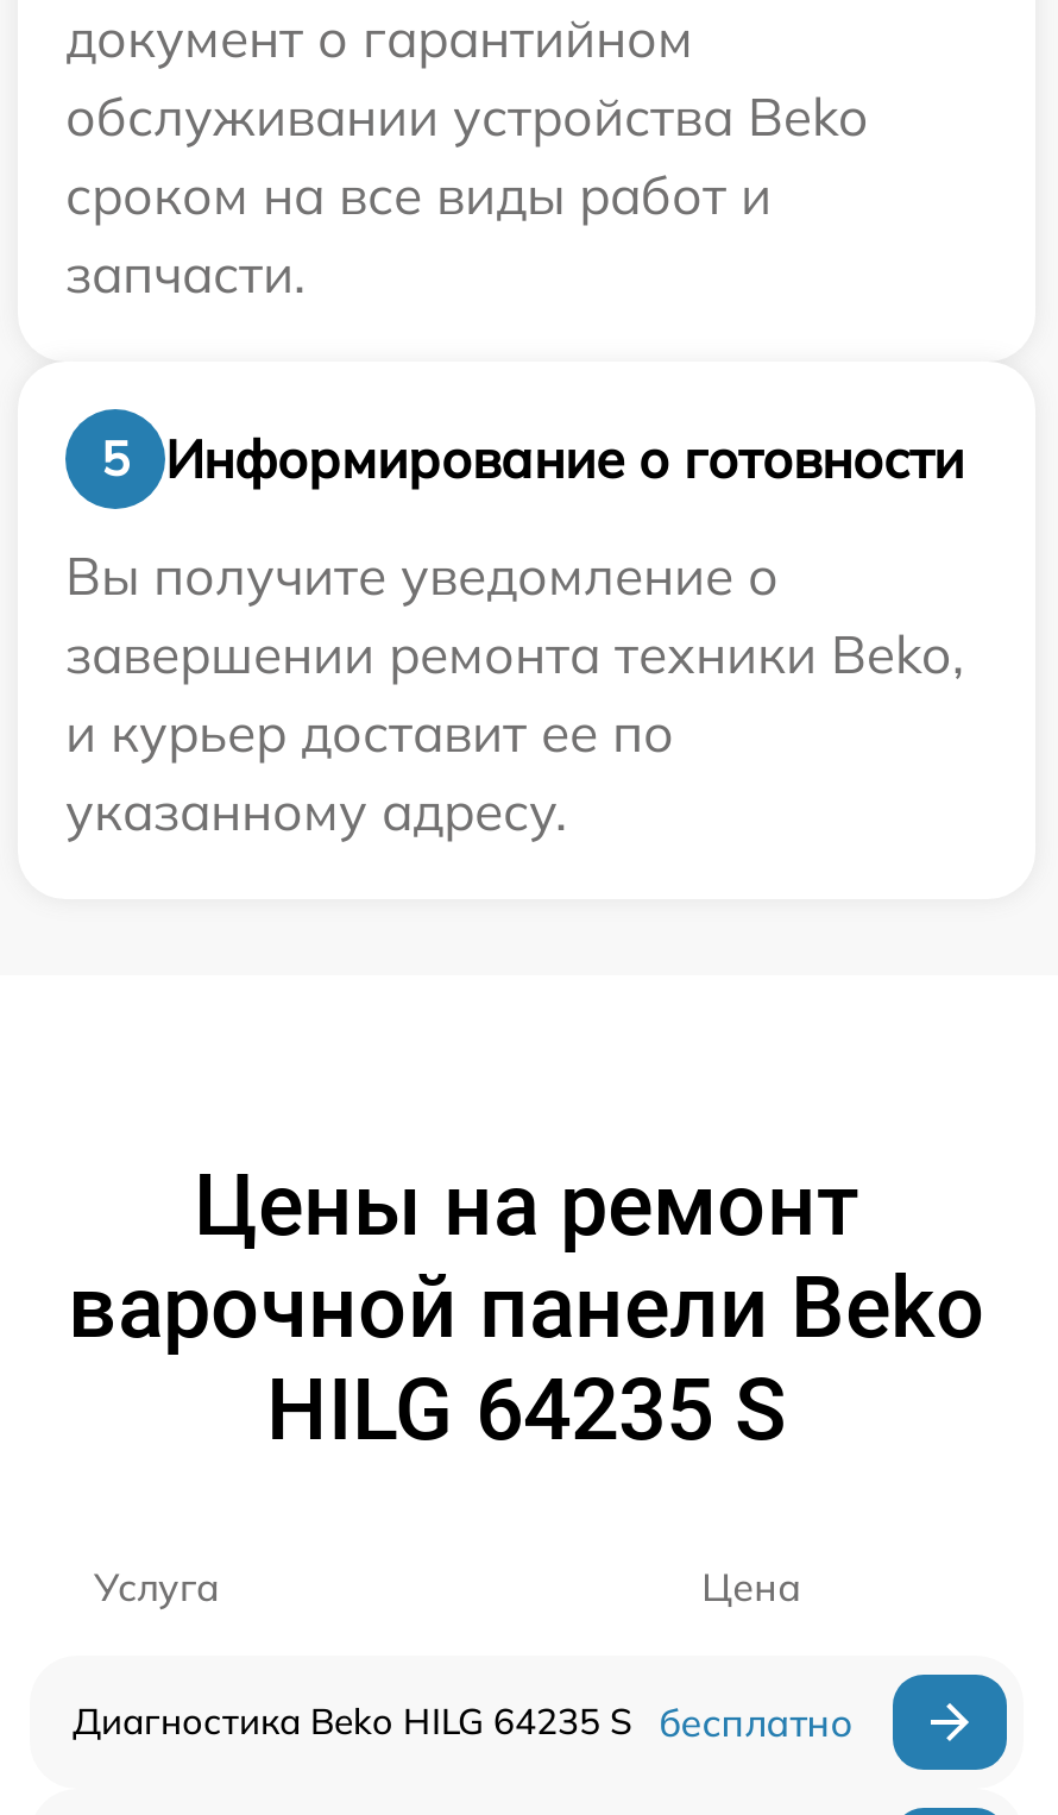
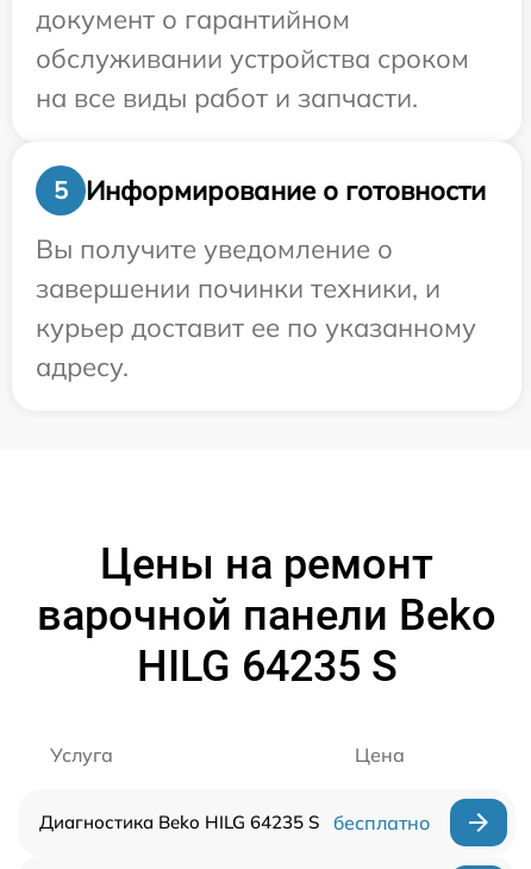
[65,84,869,307] обслуживании устройства Beko | сроком на все виды работ и | запчасти. -> [36,42,469,115] обслуживании устройства сроком | на все виды работ и запчасти.
[65,621,964,845] завершении ремонта техники Beko, | и курьер доставит ее по | указанному адресу. -> [36,272,476,384] завершении починки техники, и | курьер доставит ее по указанному | адресу.

